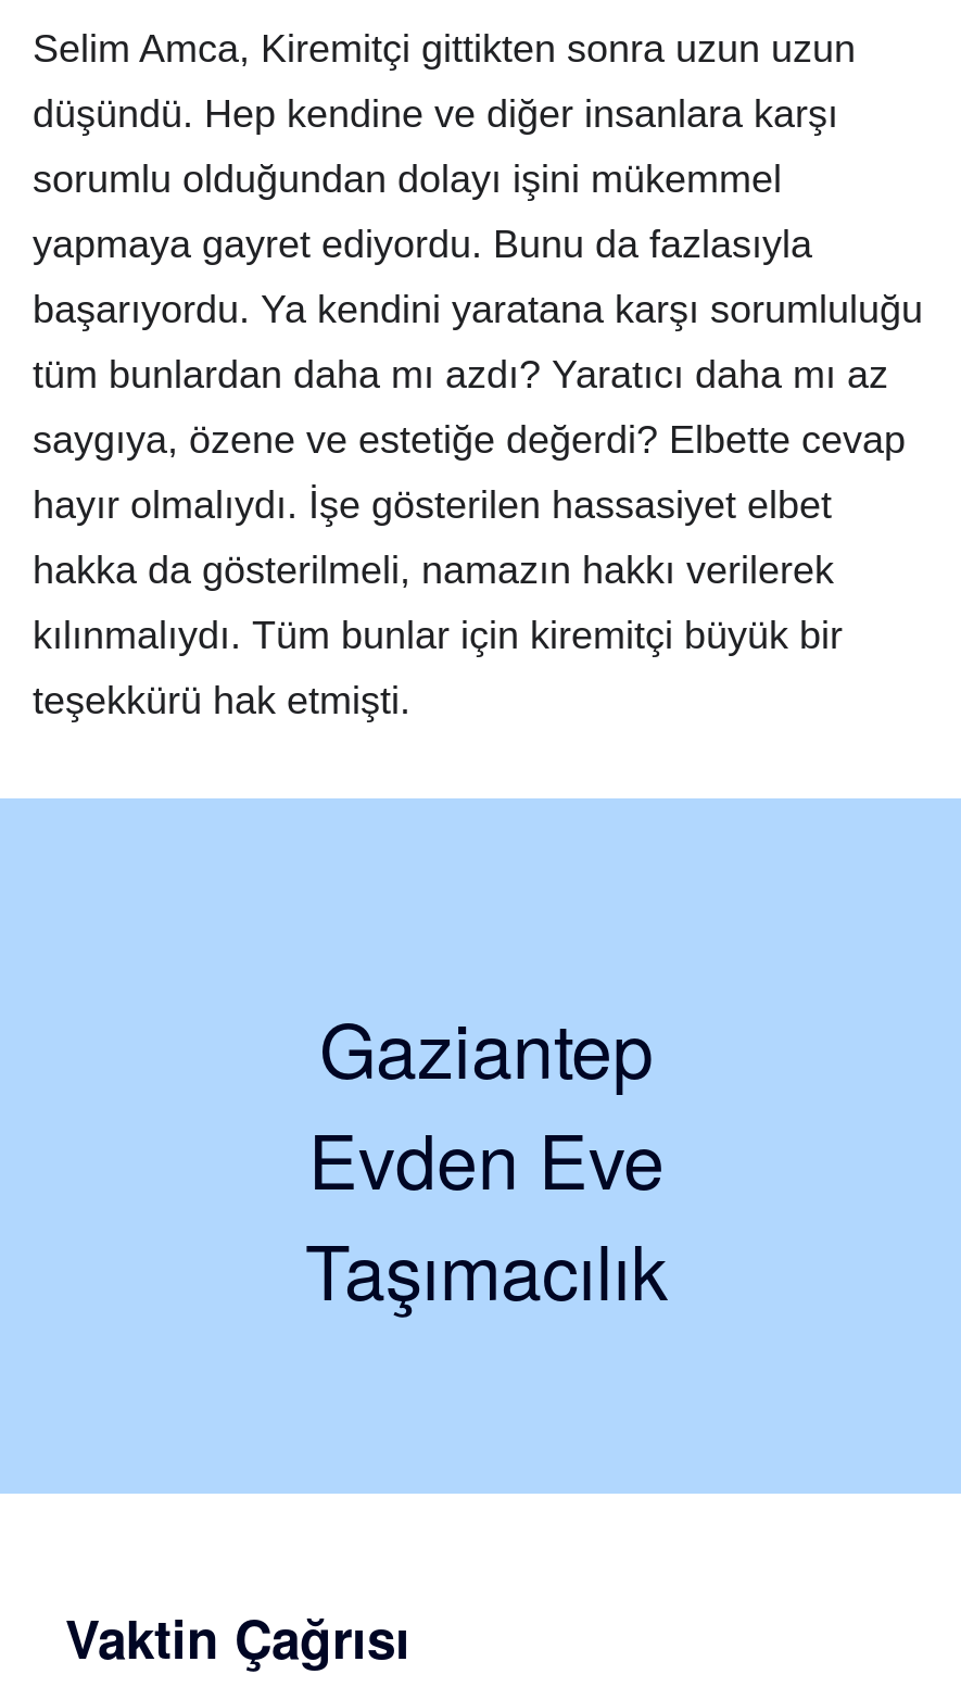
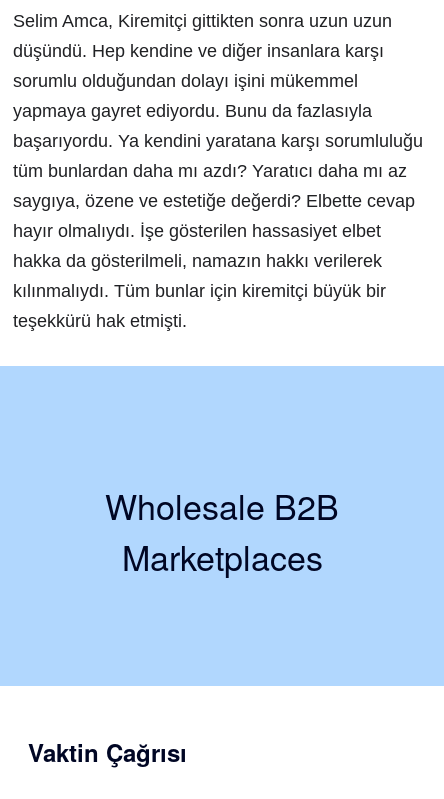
[305,993,668,1321] Gaziantep | Evden Eve | Taşımacılık -> [105,481,339,581] Wholesale B2B | Marketplaces

